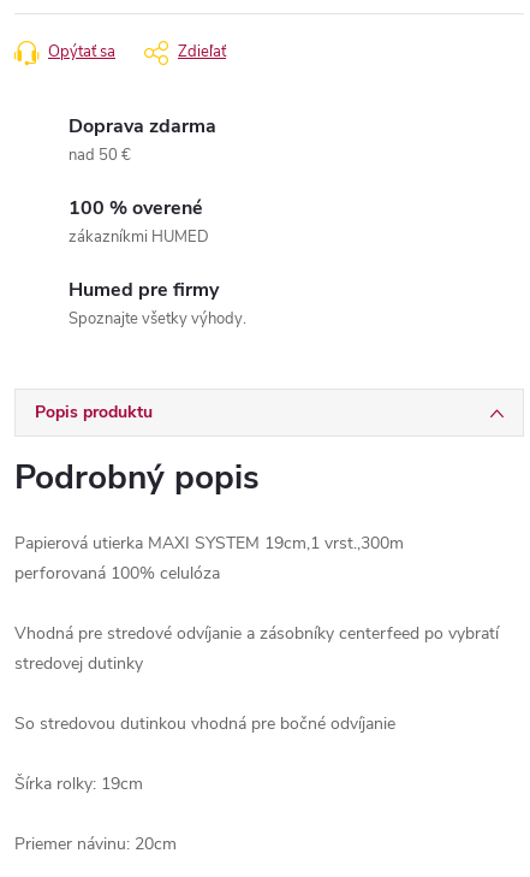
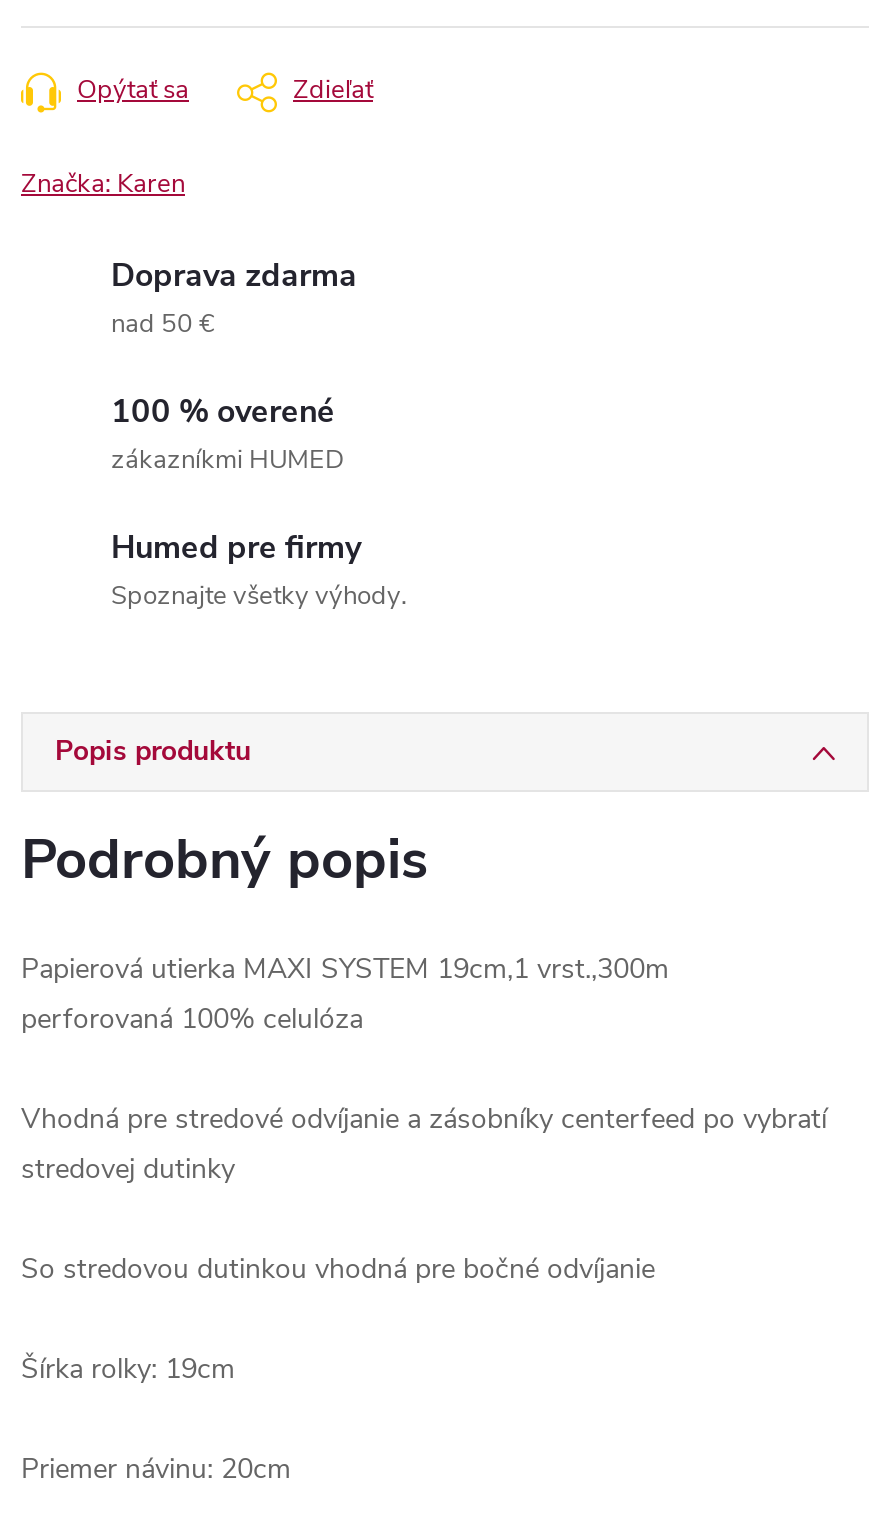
none -> [21,166,185,202] Značka: Karen

